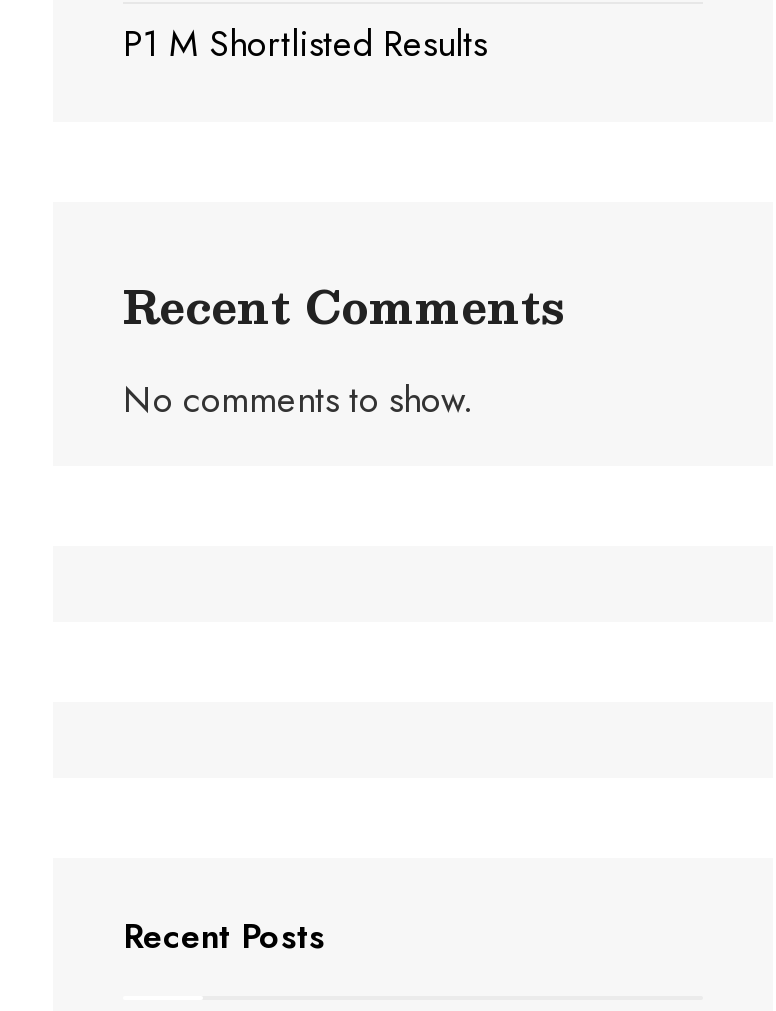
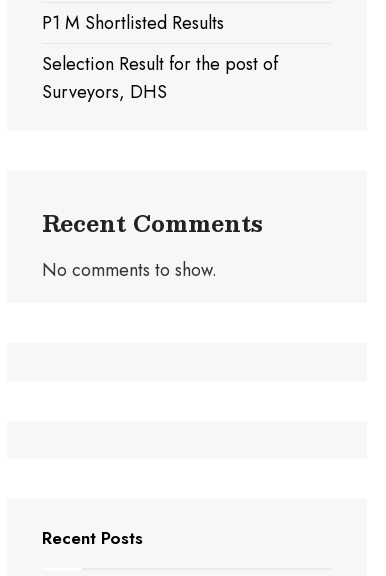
none -> [42,51,278,105] Selection Result for the post of | Surveyors, DHS

